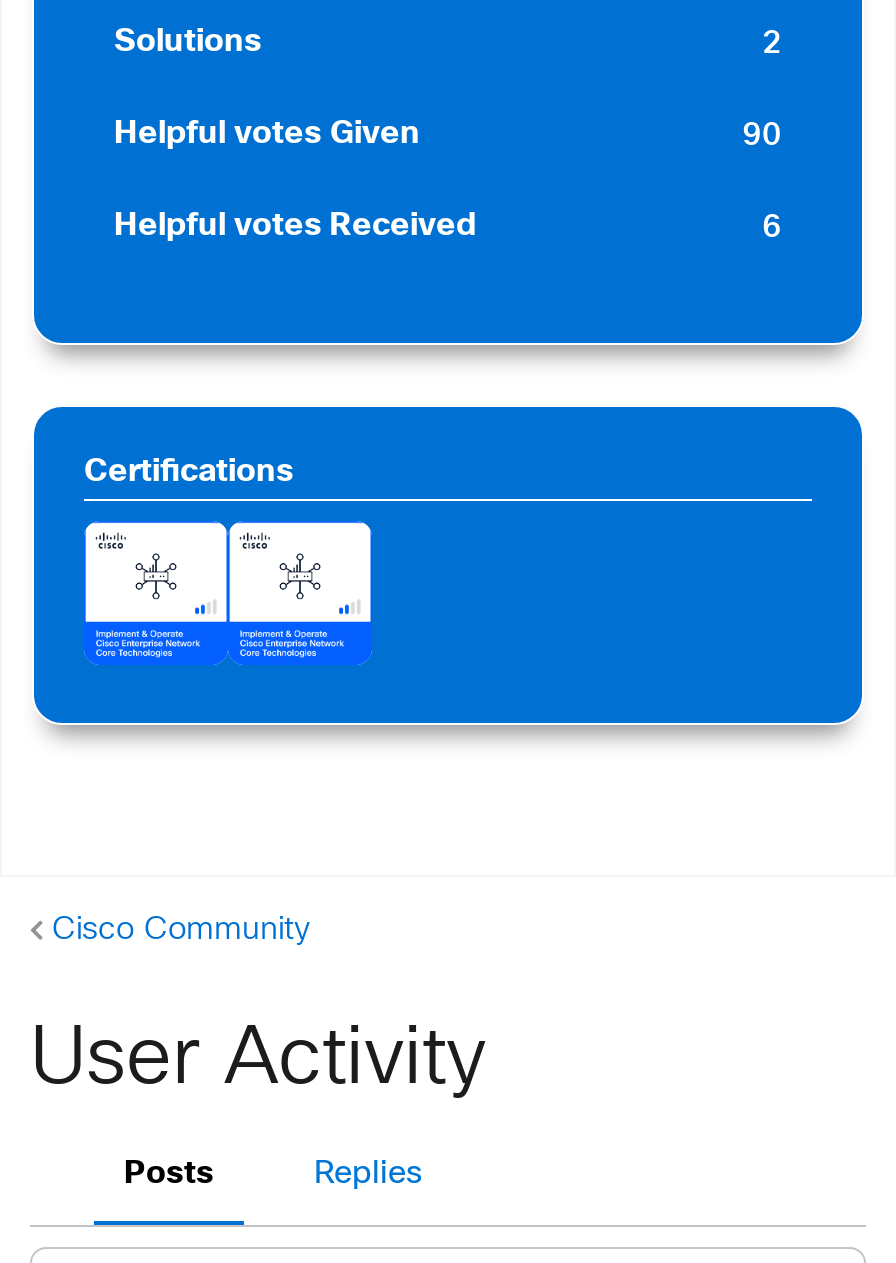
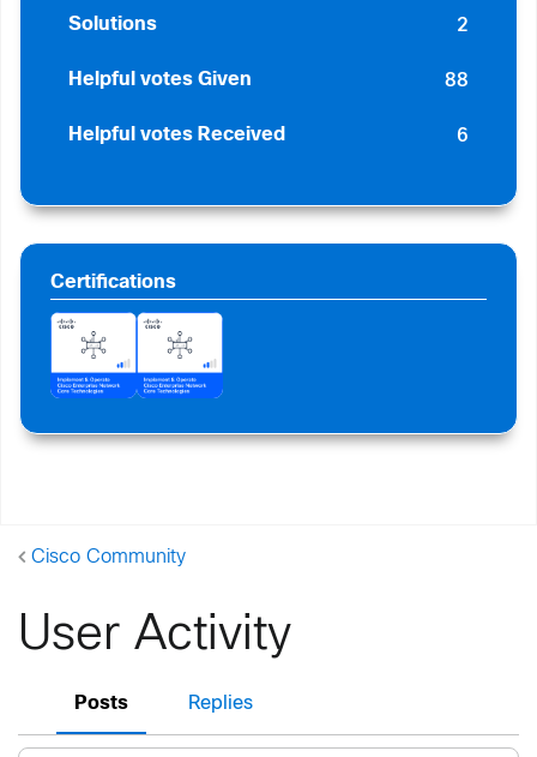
[742,113,782,157] 90 -> [445,67,469,94] 88

